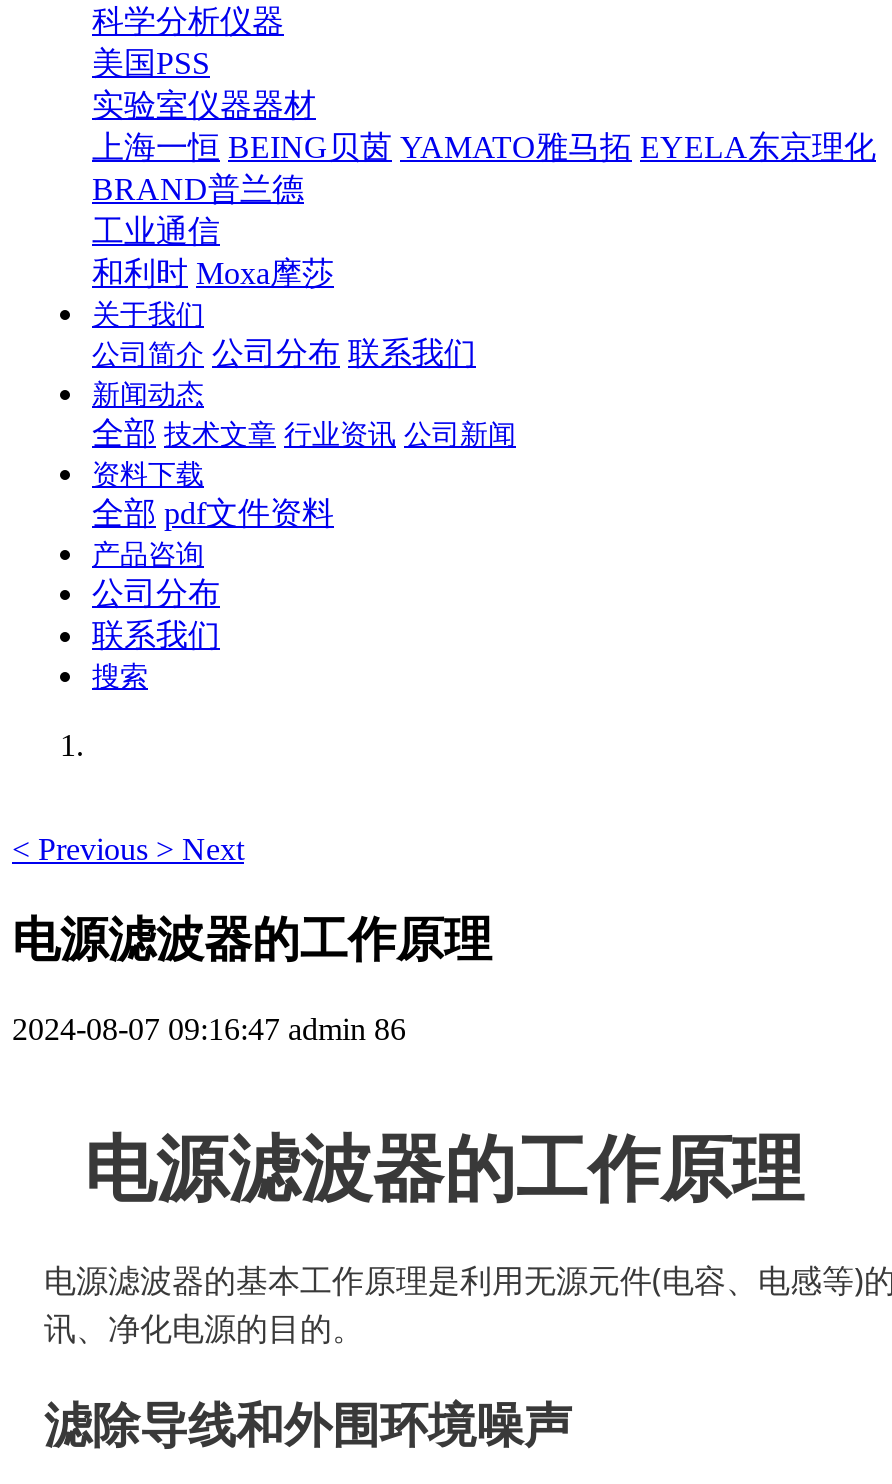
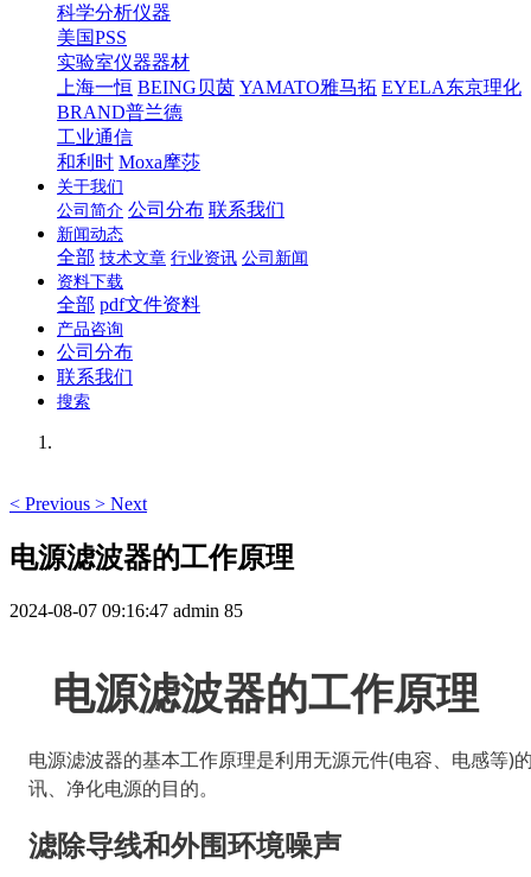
[12,1012,406,1046] 2024-08-07 09:16:47 admin 86 -> [9,600,243,620] 2024-08-07 09:16:47 admin 85

